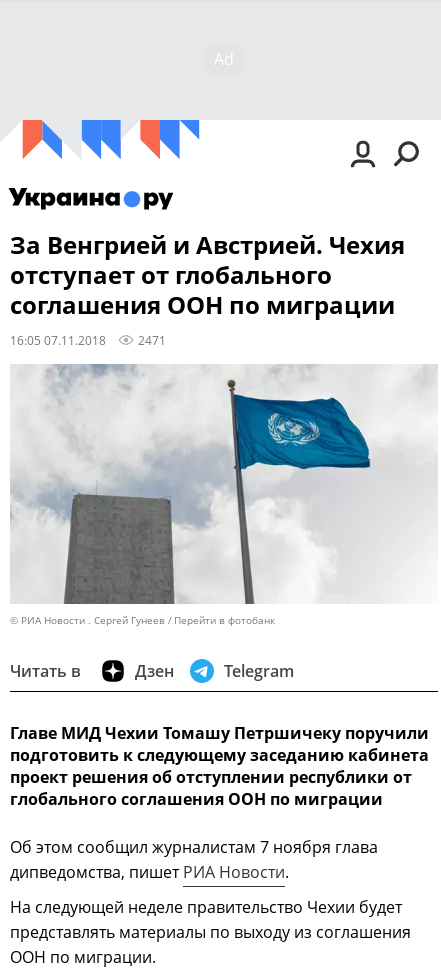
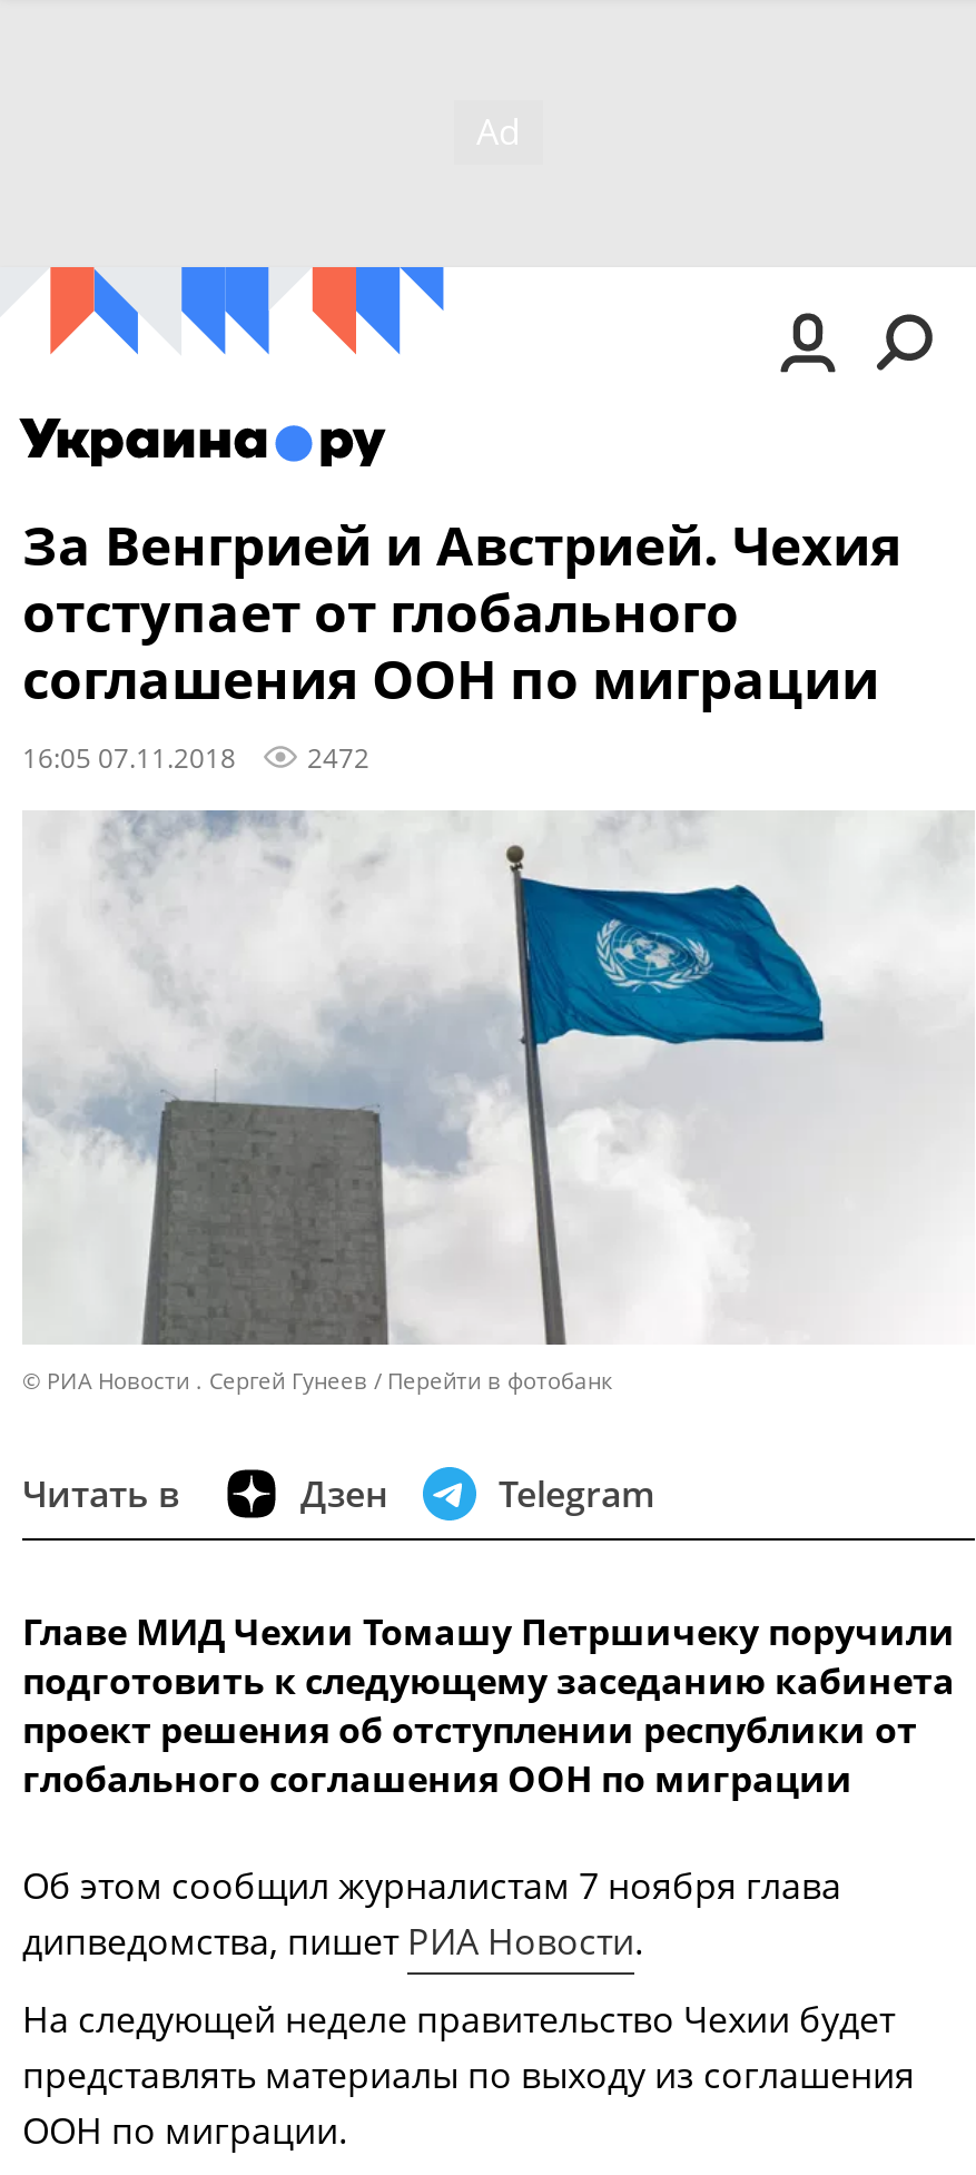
[10,332,166,348] 16:05 07.11.2018 2471 -> [22,739,369,775] 16:05 07.11.2018 2472

